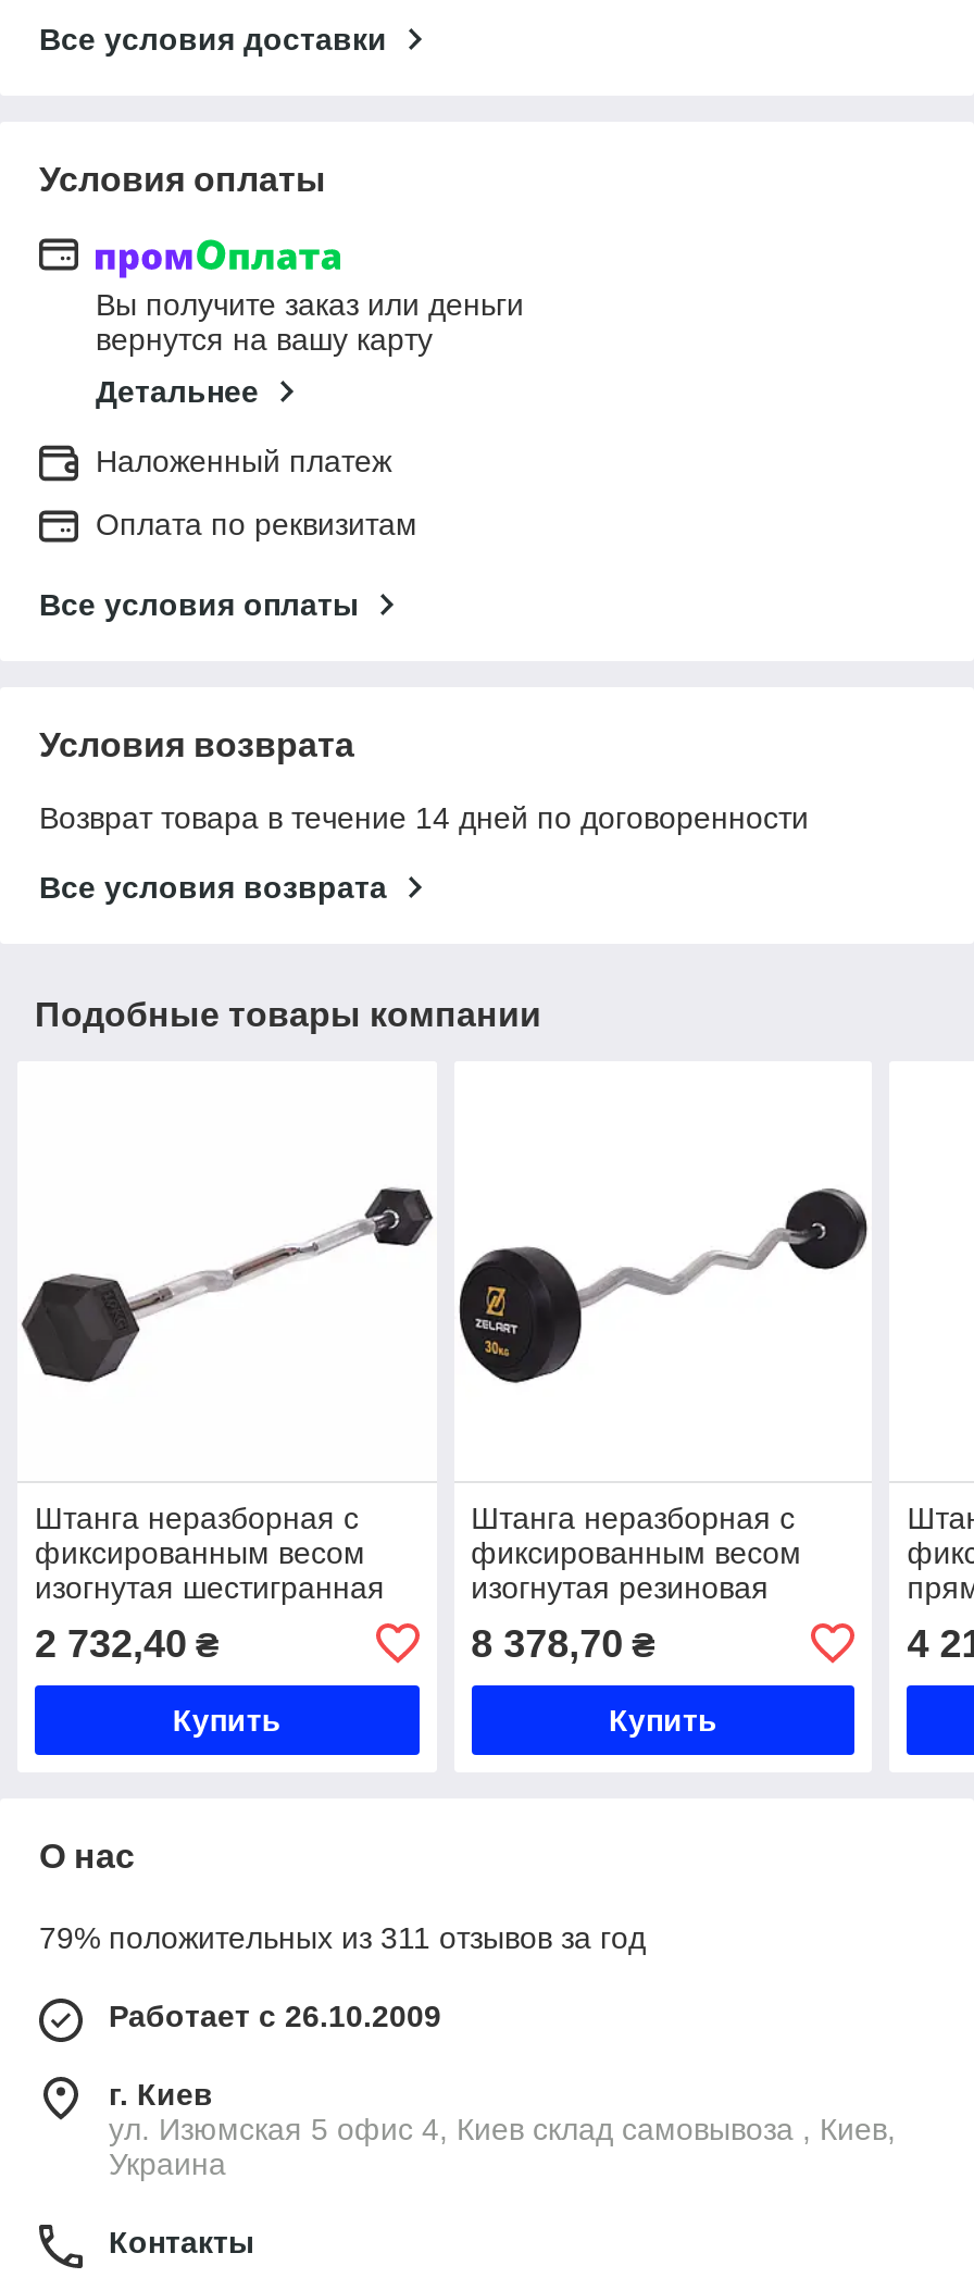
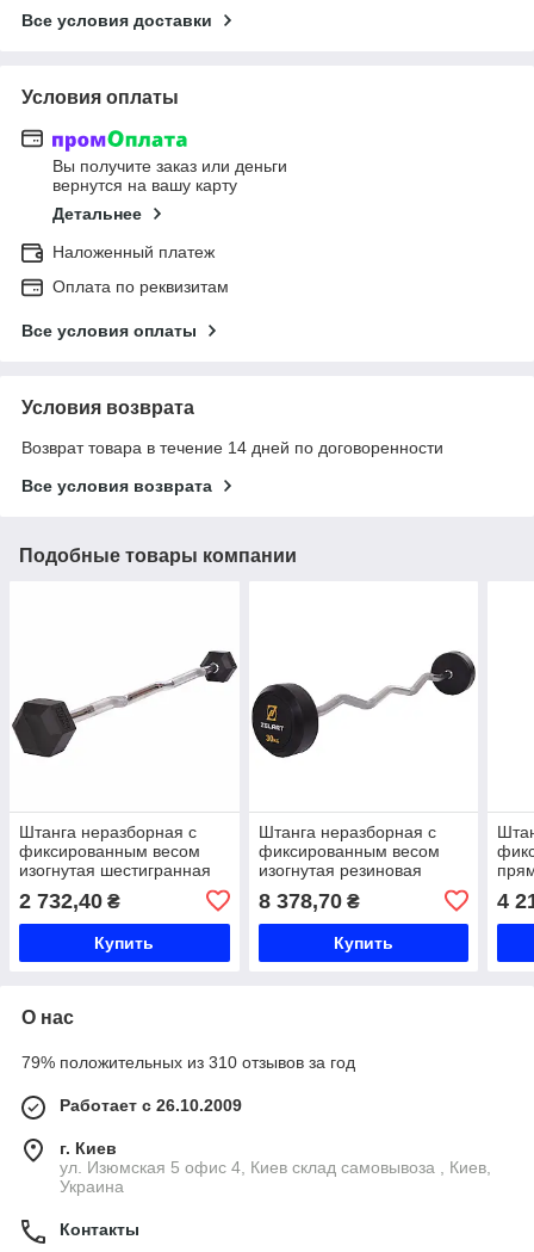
[39,1920,646,1955] 79% положительных из 311 отзывов за год -> [21,1052,355,1072] 79% положительных из 310 отзывов за год

